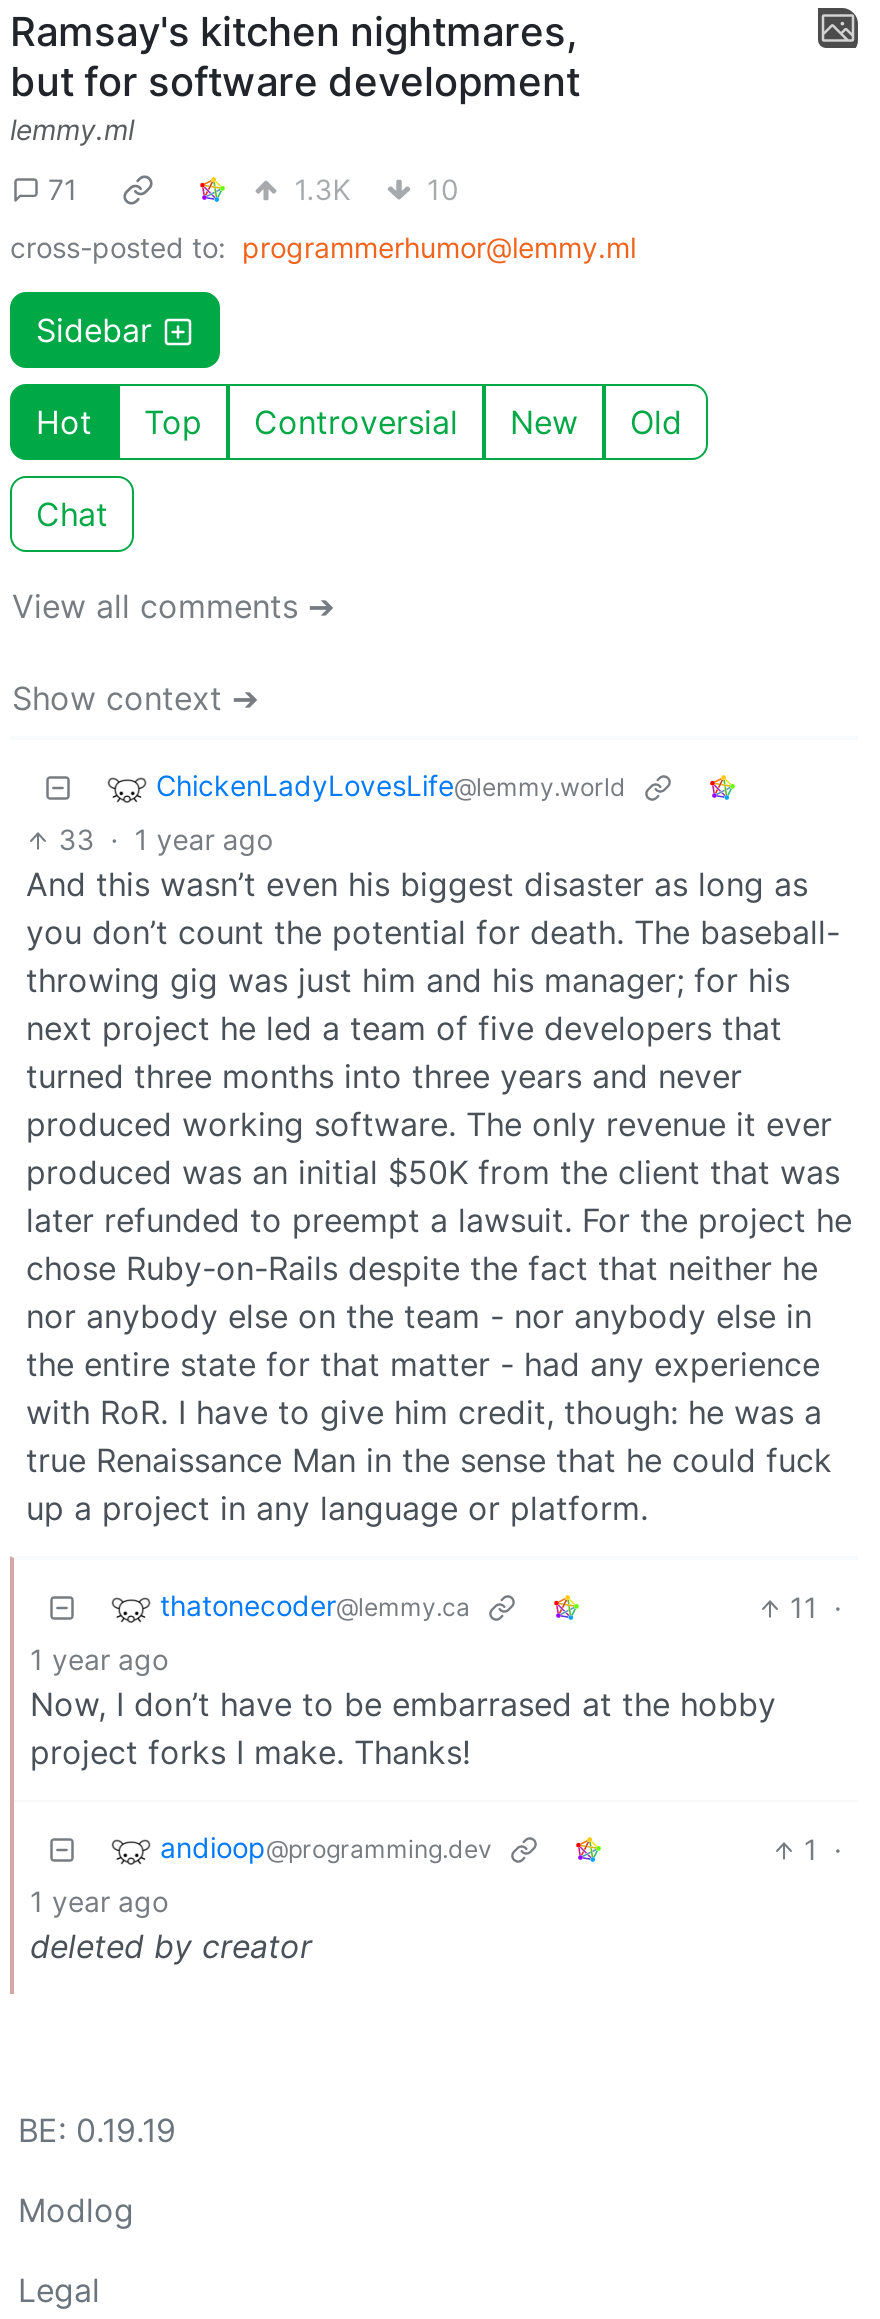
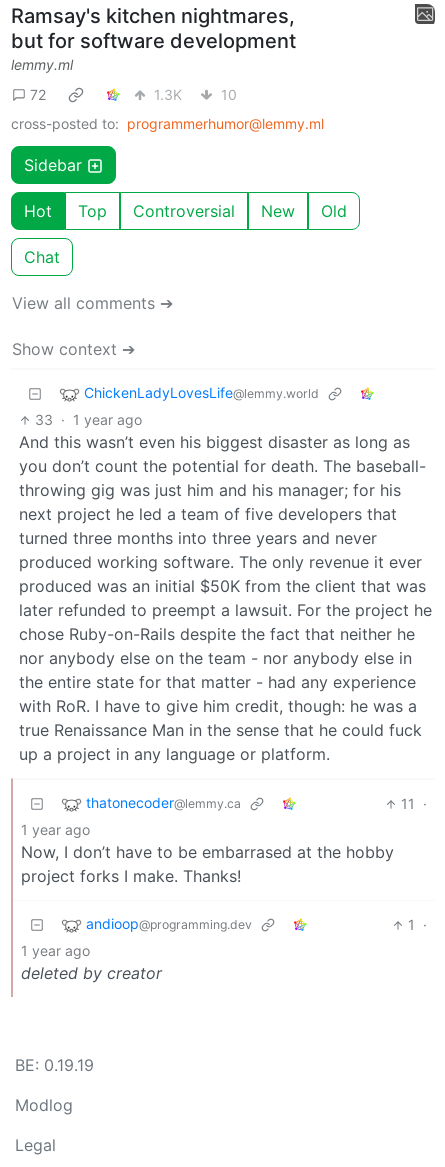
[48,171,78,205] 71 -> [30,86,46,103] 72

